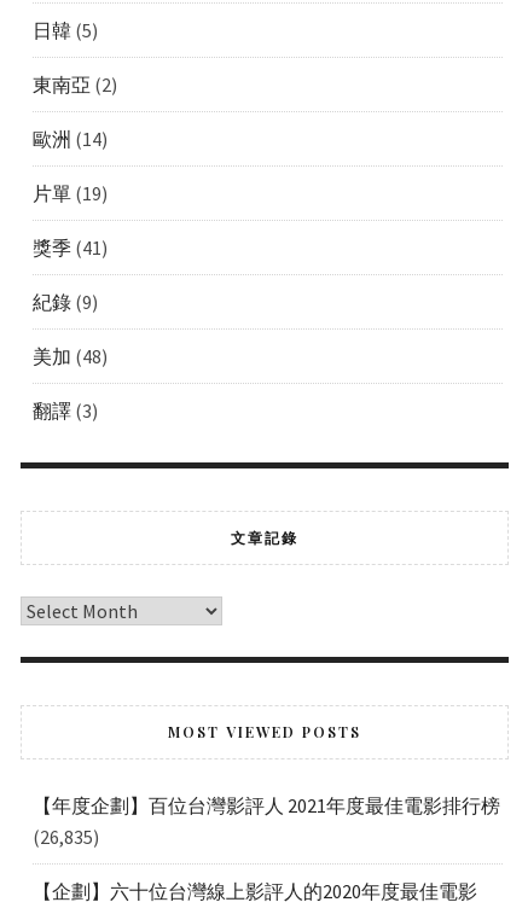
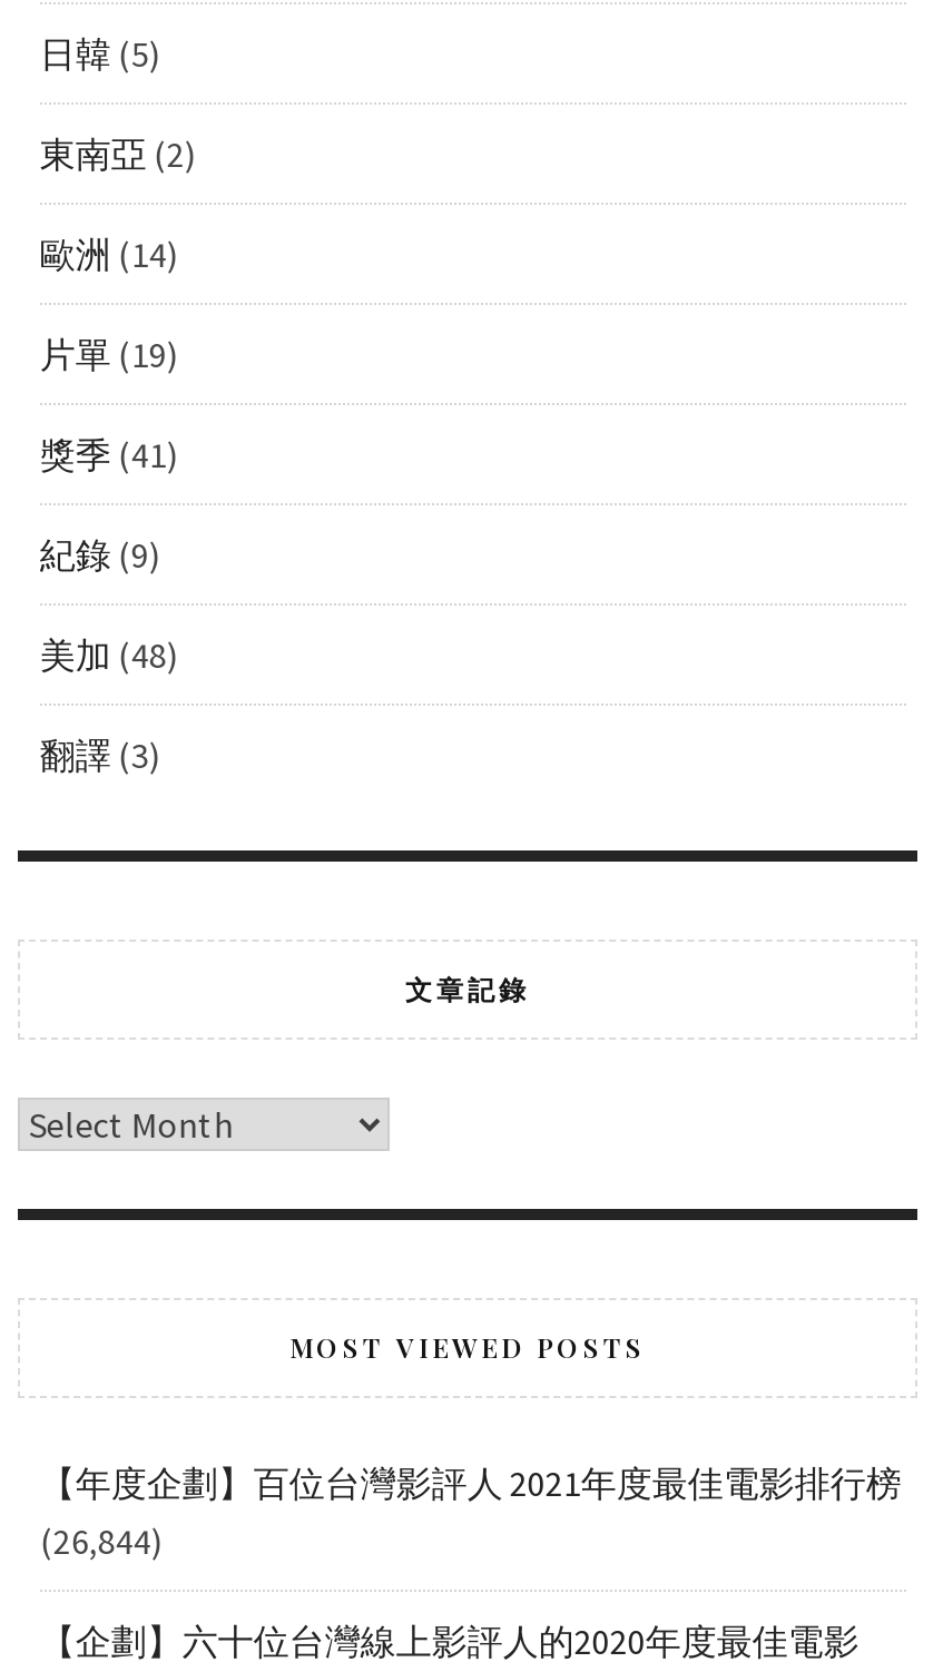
[32,825,99,849] (26,835) -> [40,1519,162,1564] (26,844)

